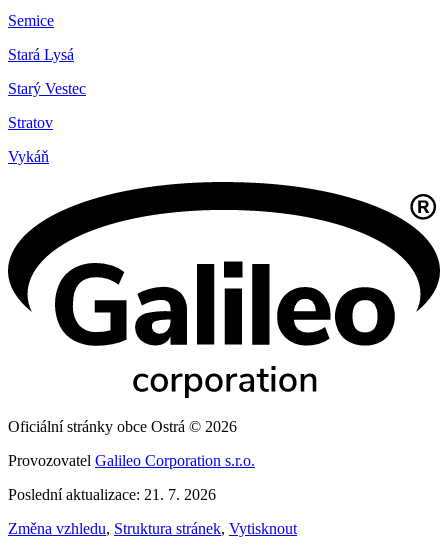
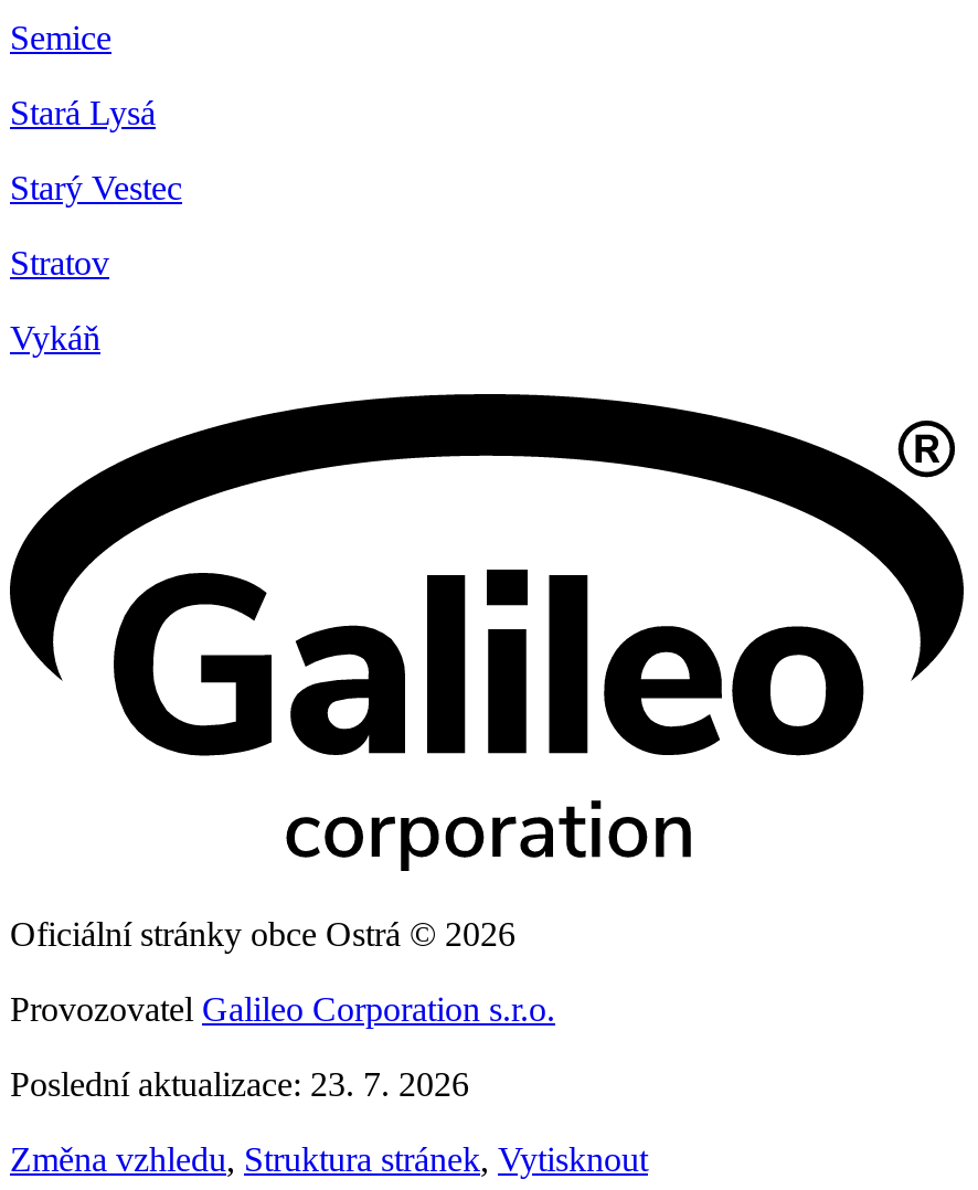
[8,486,216,503] Poslední aktualizace: 21. 7. 2026 -> [10,1066,469,1103] Poslední aktualizace: 23. 7. 2026

